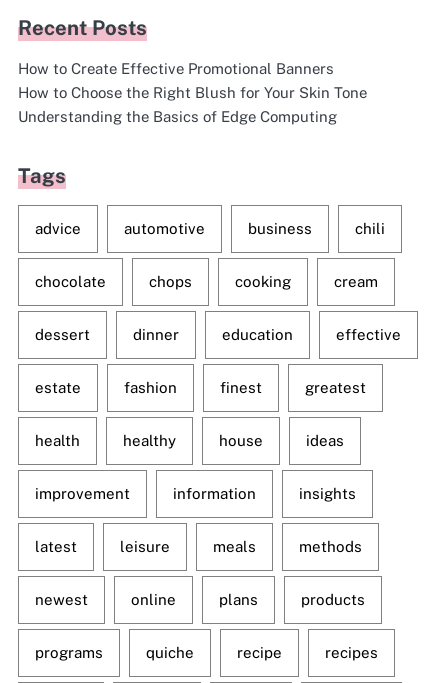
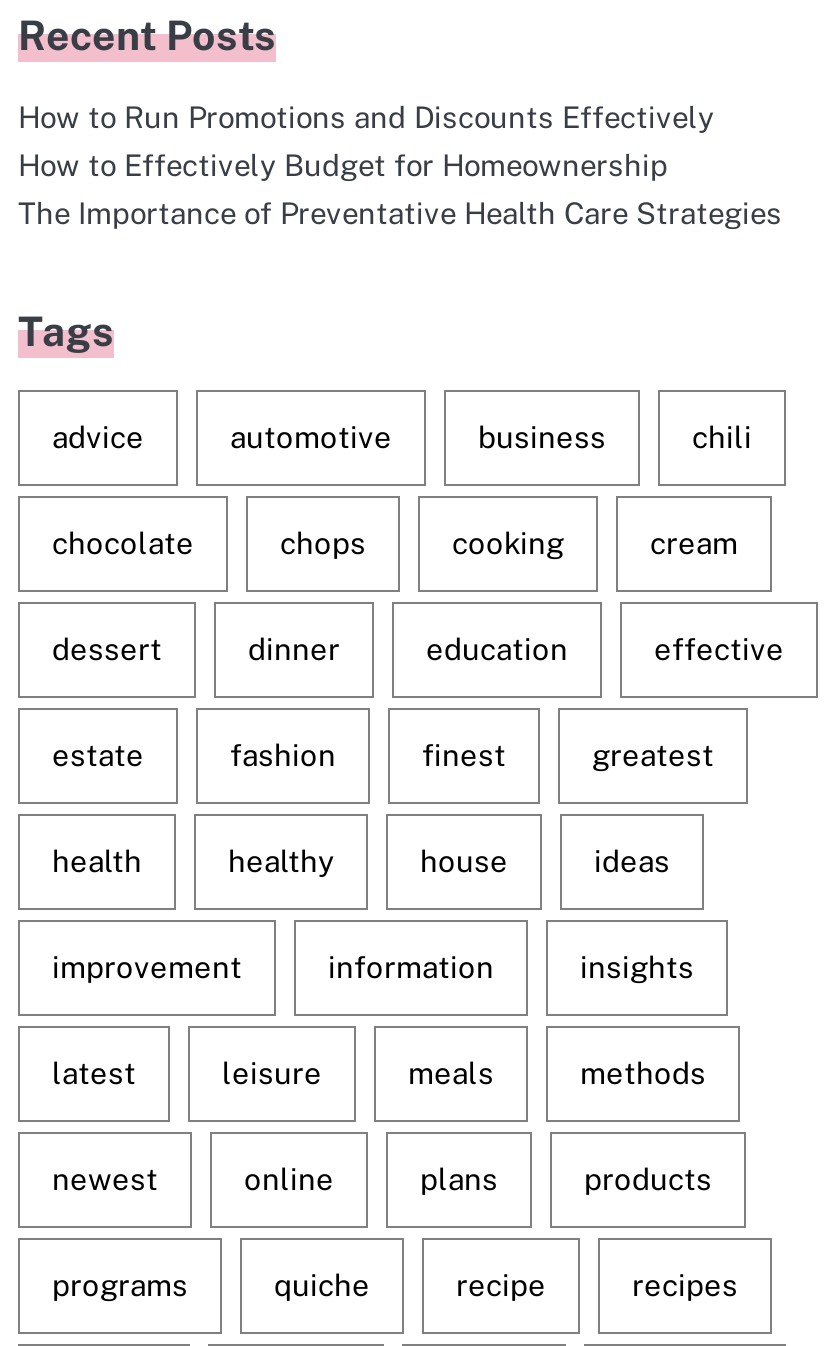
[18,60,367,125] How to Create Effective Promotional Banners | How to Choose the Right Blush for Your Skin Tone | Understanding the Basics of Edge Computing -> [18,100,782,230] How to Run Promotions and Discounts Effectively | How to Effectively Budget for Homeownership | The Importance of Preventative Health Care Strategies

